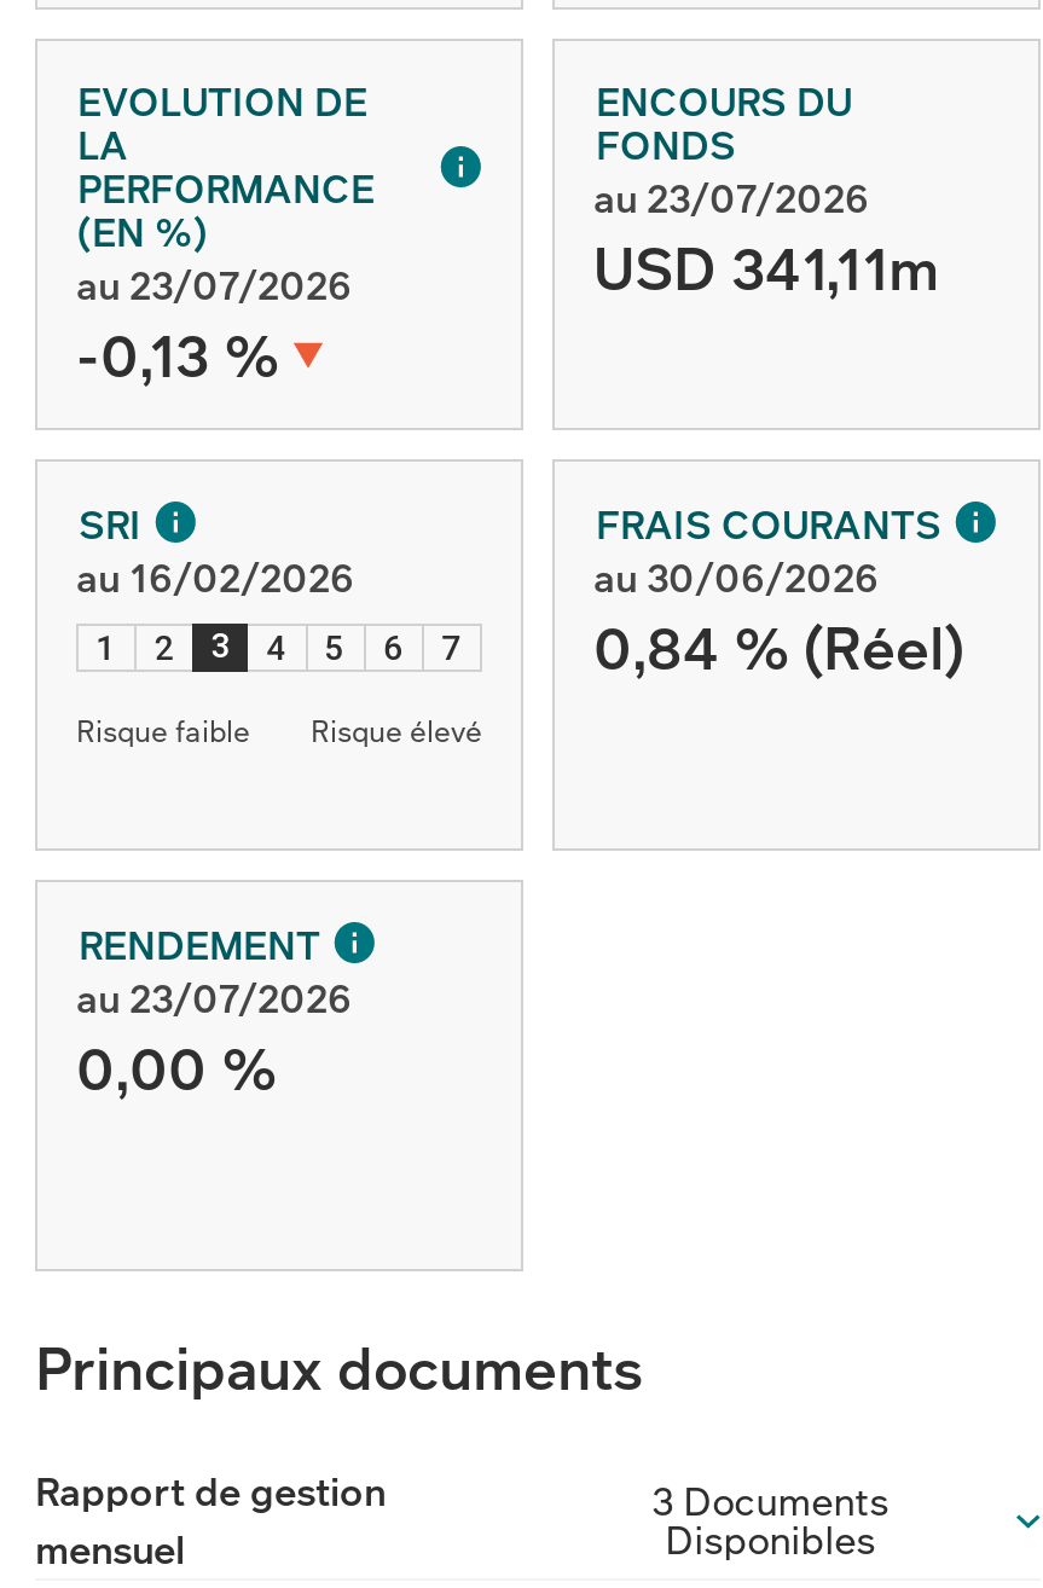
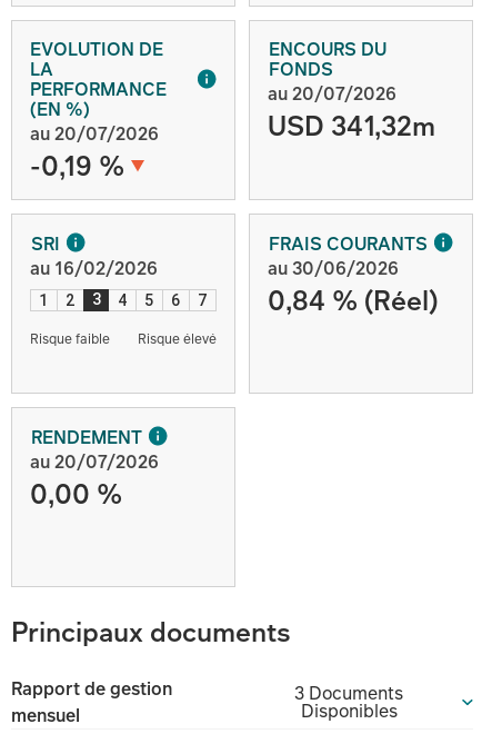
[593,172,869,225] au 23/07/2026 -> [268,81,396,106] au 20/07/2026
[593,227,939,307] USD 341,11m -> [268,107,435,143] USD 341,32m
[76,259,352,312] au 23/07/2026 -> [30,121,159,146] au 20/07/2026
[76,314,279,394] -0,13 % -> [30,147,124,183] -0,19 %
[76,972,352,1025] au 23/07/2026 -> [30,449,159,474] au 20/07/2026

